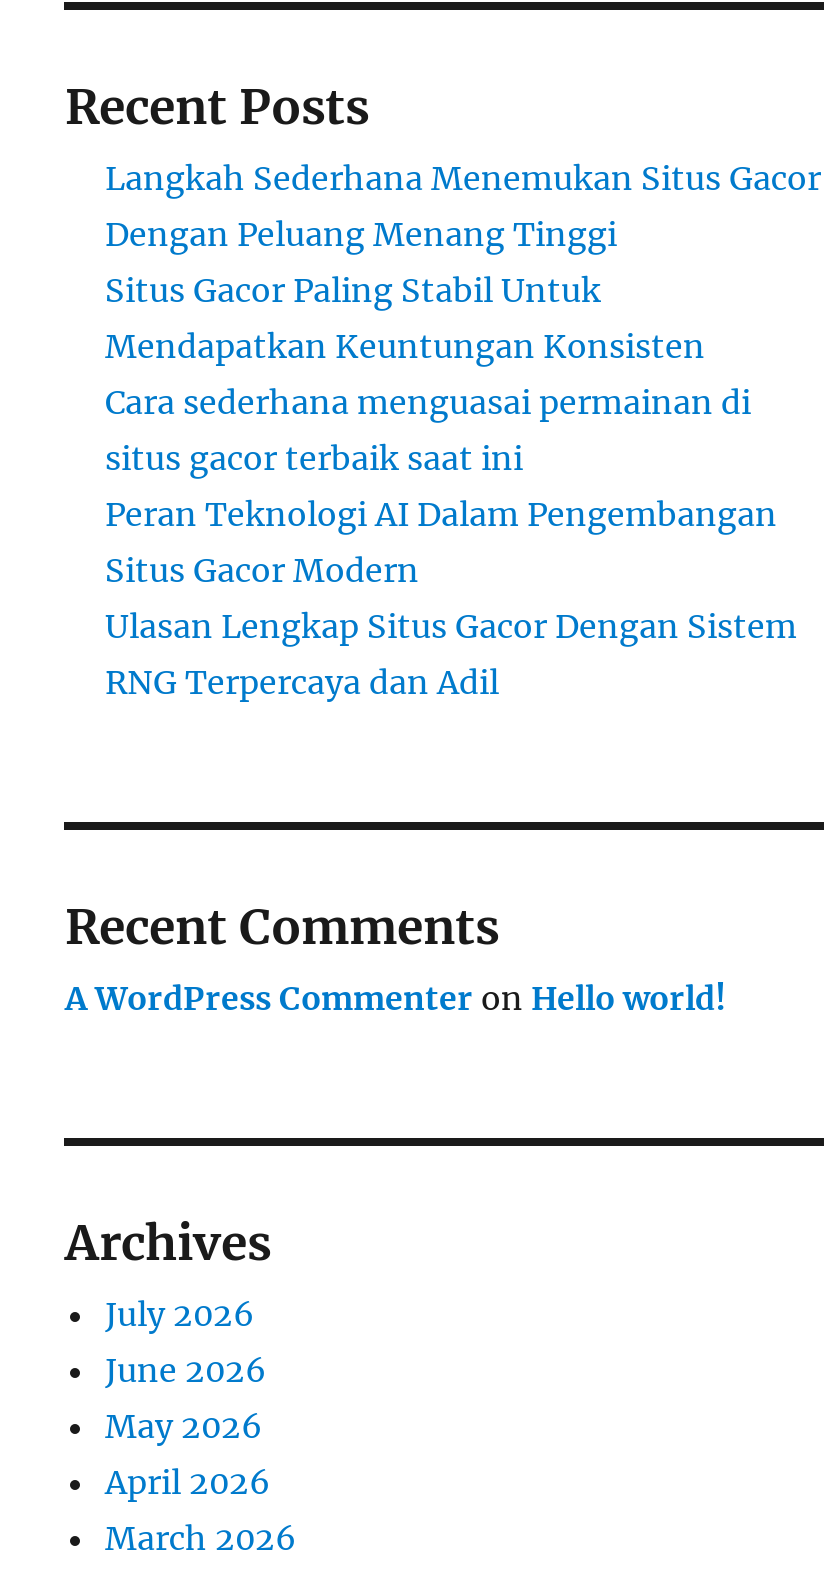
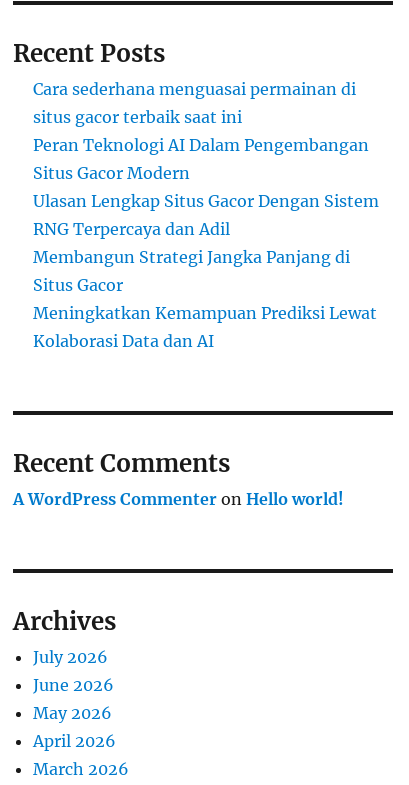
[105,158,821,366] Langkah Sederhana Menemukan Situs Gacor | Dengan Peluang Menang Tinggi | Situs Gacor Paling Stabil Untuk | Mendapatkan Keuntungan Konsisten -> none
moved [105,382,797,702] -> [33,79,379,239]: Cara sederhana menguasai permainan di | situs gacor terbaik saat ini | Peran Teknologi AI Dalam Pengembangan | Situs Gacor Modern | Ulasan Lengkap Situs Gacor Dengan Sistem | RNG Terpercaya dan Adil
none -> [33,247,377,351] Membangun Strategi Jangka Panjang di | Situs Gacor | Meningkatkan Kemampuan Prediksi Lewat | Kolaborasi Data dan AI

